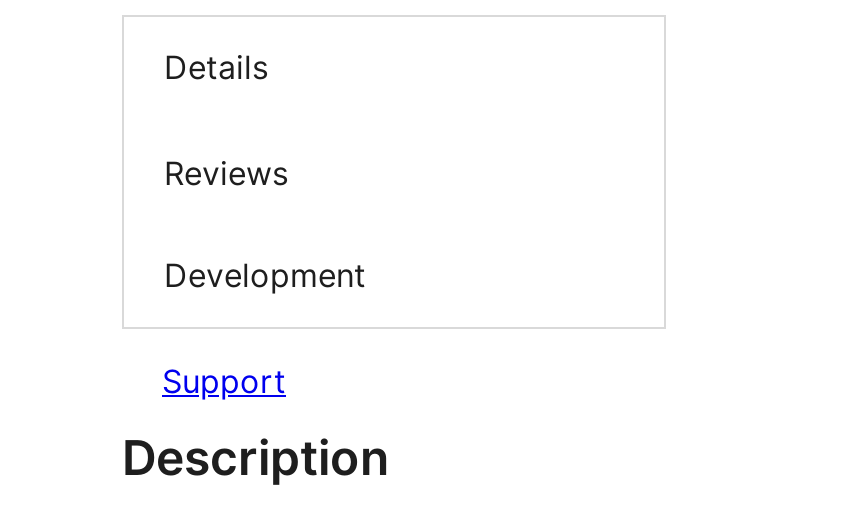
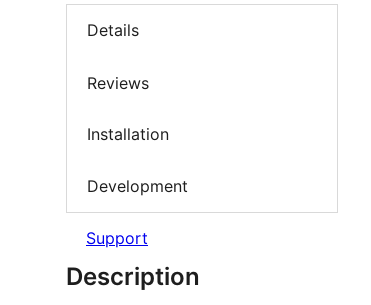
none -> [87,124,169,144] Installation

